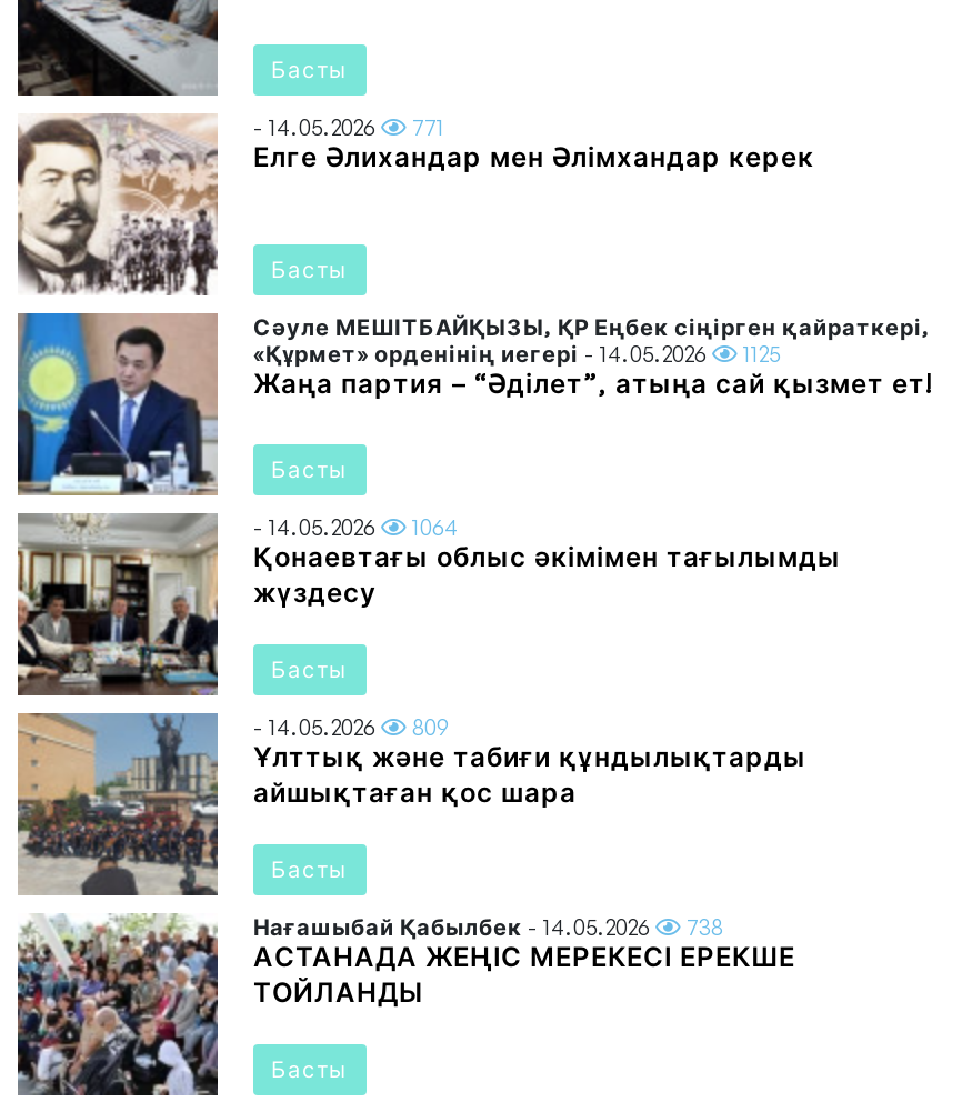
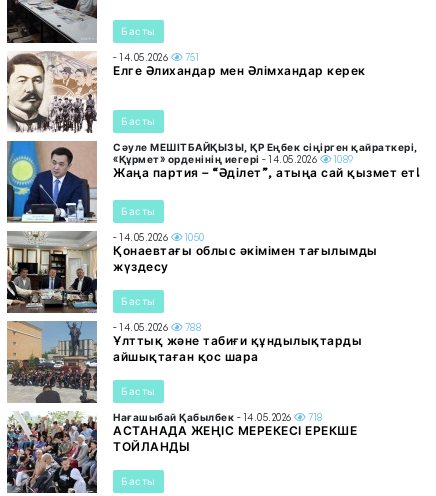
[253,113,444,140] - 14.05.2026 771 -> [113,51,199,63] - 14.05.2026 751
[253,340,781,367] «Құрмет» орденінің иегері - 14.05.2026 1125 -> [113,153,353,165] «Құрмет» орденінің иегері - 14.05.2026 1089
[253,513,459,540] - 14.05.2026 1064 -> [113,231,204,243] - 14.05.2026 1050
[253,713,449,740] - 14.05.2026 809 -> [113,321,201,333] - 14.05.2026 788
[253,913,723,940] Нағашыбай Қабылбек - 14.05.2026 738 -> [113,411,322,423] Нағашыбай Қабылбек - 14.05.2026 718

